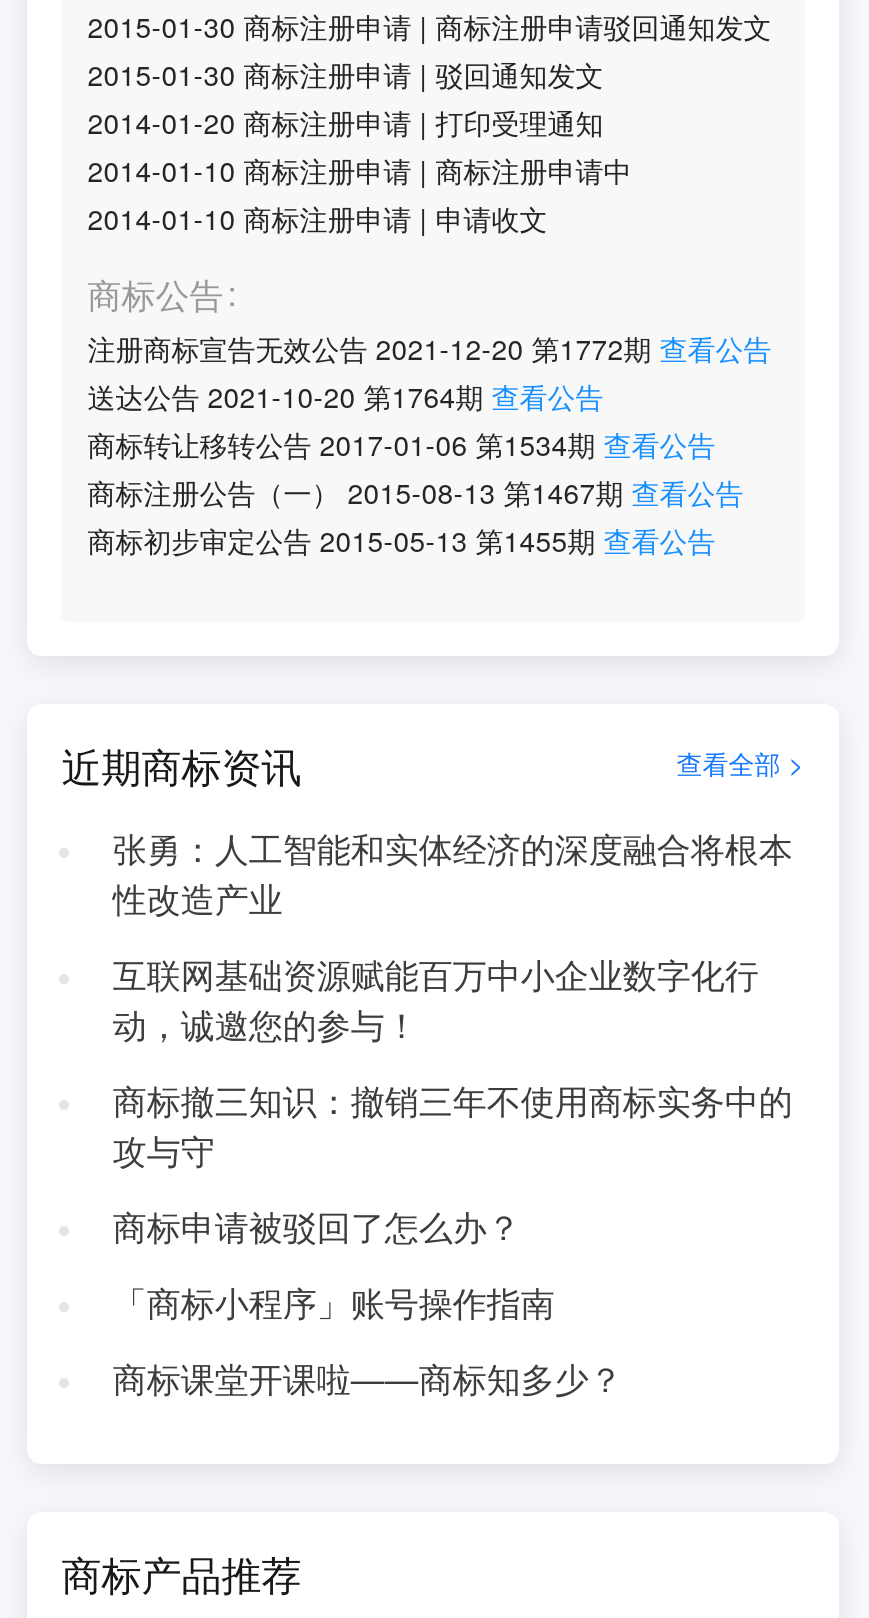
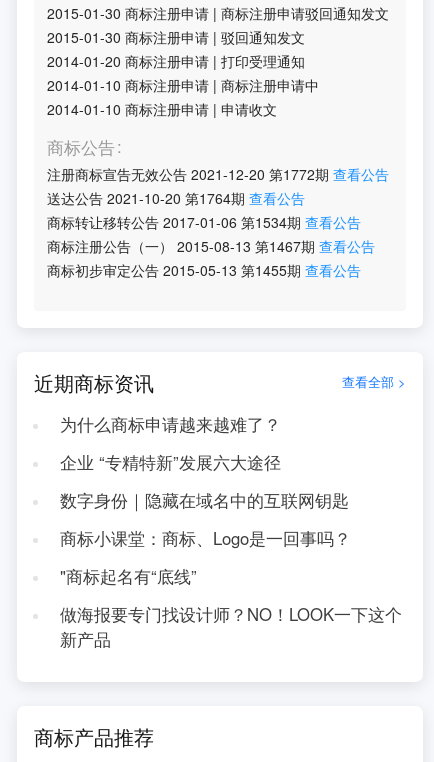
[113,824,793,922] 张勇：人工智能和实体经济的深度融合将根本 | 性改造产业 -> [60,412,281,436] 为什么商标申请越来越难了？
[113,950,759,1048] 互联网基础资源赋能百万中小企业数字化行 | 动，诚邀您的参与！ -> [60,450,281,474] 企业 “专精特新”发展六大途径
[113,1076,793,1174] 商标撤三知识：撤销三年不使用商标实务中的 | 攻与守 -> [60,488,349,512] 数字身份｜隐藏在域名中的互联网钥匙
[113,1202,521,1250] 商标申请被驳回了怎么办？ -> [60,526,351,550] 商标小课堂：商标、Logo是一回事吗？
[113,1278,555,1326] 「商标小程序」账号操作指南 -> [60,564,197,588] "商标起名有“底线”
[113,1354,623,1402] 商标课堂开课啦——商标知多少？ -> [60,602,402,651] 做海报要专门找设计师？NO！LOOK一下这个 | 新产品

